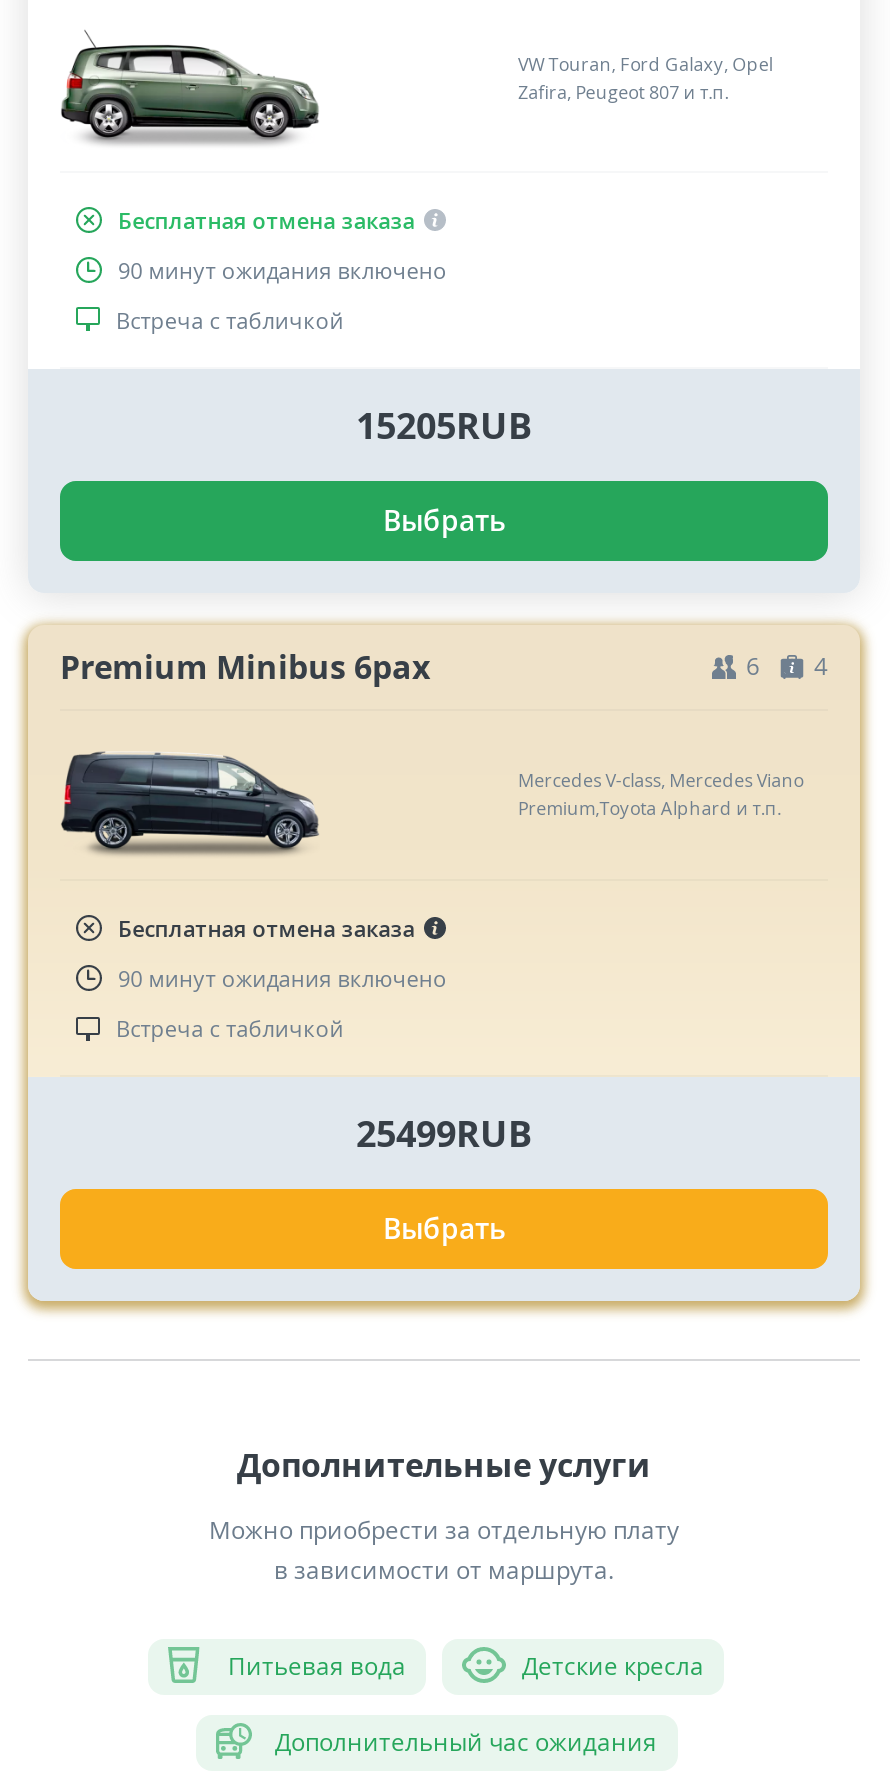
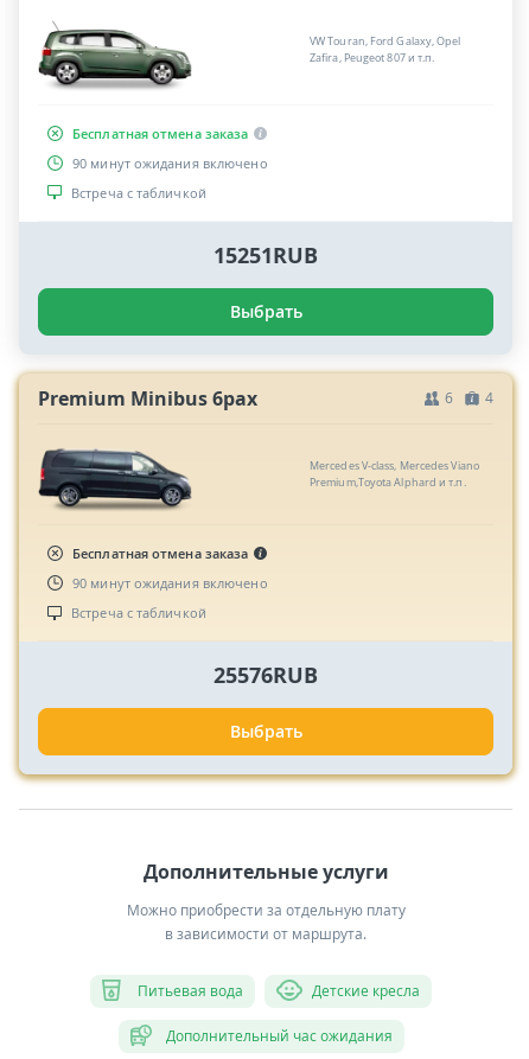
[356,400,532,448] 15205RUB -> [213,240,318,269] 15251RUB
[356,1110,532,1158] 25499RUB -> [213,661,318,689] 25576RUB

